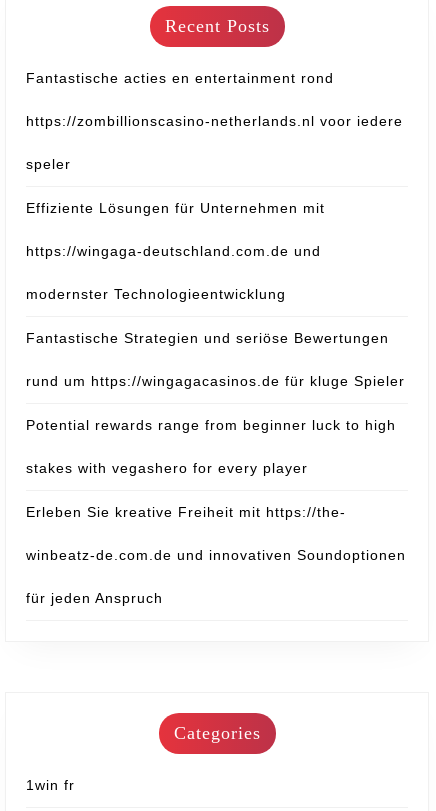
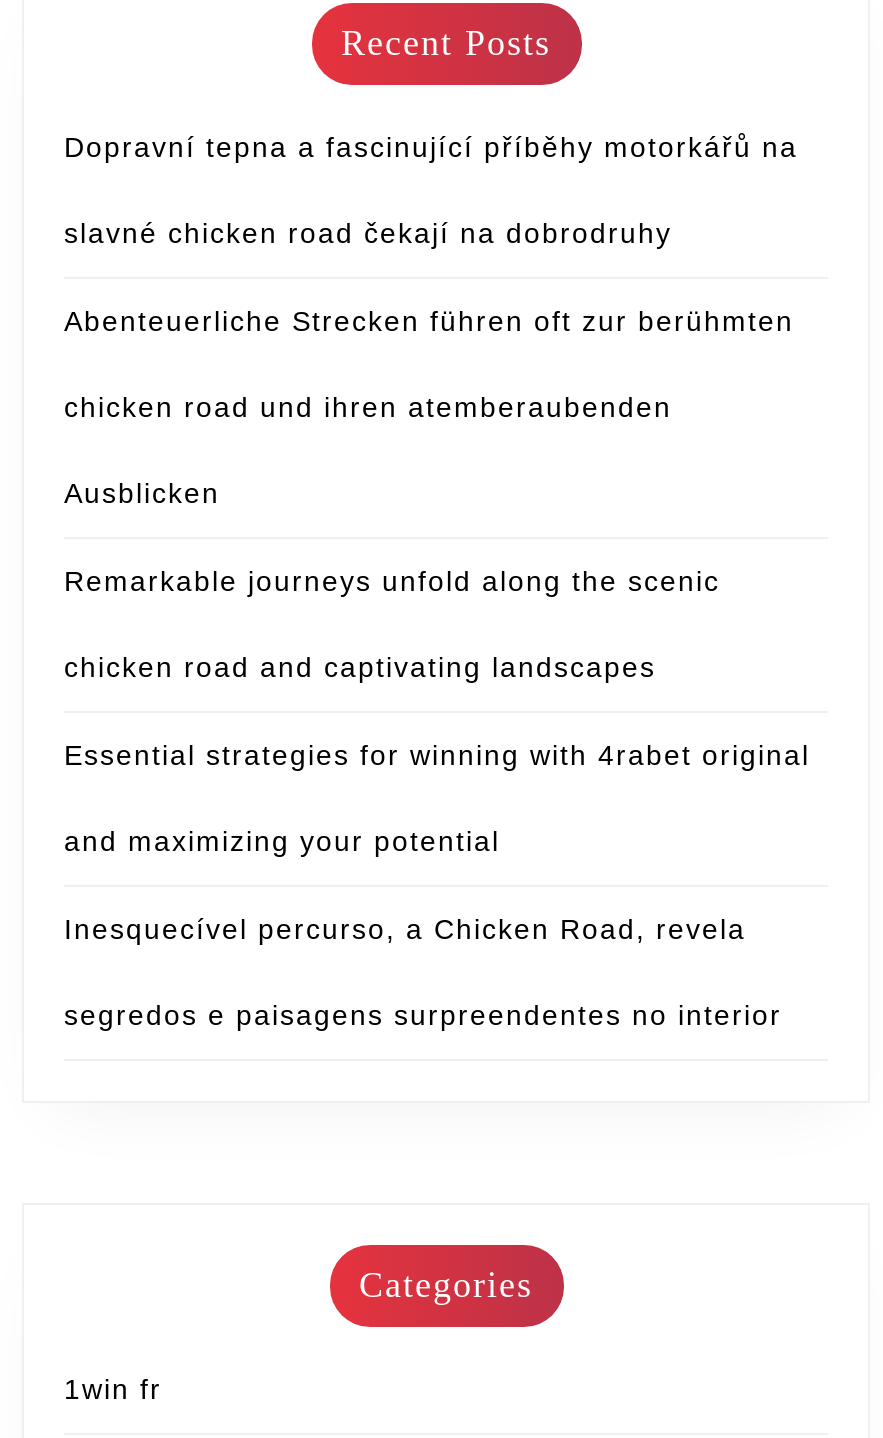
[26,70,406,606] Fantastische acties en entertainment rond | https://zombillionscasino-netherlands.nl voor iedere | speler | Effiziente Lösungen für Unternehmen mit | https://wingaga-deutschland.com.de und | modernster Technologieentwicklung | Fantastische Strategien und seriöse Bewertungen | rund um https://wingagacasinos.de für kluge Spieler | Potential rewards range from beginner luck to high | stakes with vegashero for every player | Erleben Sie kreative Freiheit mit https://the- | winbeatz-de.com.de und innovativen Soundoptionen | für jeden Anspruch -> [64,132,810,1032] Dopravní tepna a fascinující příběhy motorkářů na | slavné chicken road čekají na dobrodruhy | Abenteuerliche Strecken führen oft zur berühmten | chicken road und ihren atemberaubenden | Ausblicken | Remarkable journeys unfold along the scenic | chicken road and captivating landscapes | Essential strategies for winning with 4rabet original | and maximizing your potential | Inesquecível percurso, a Chicken Road, revela | segredos e paisagens surpreendentes no interior

